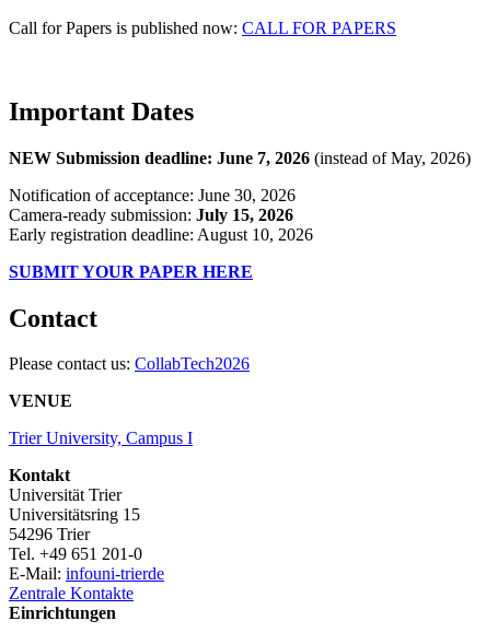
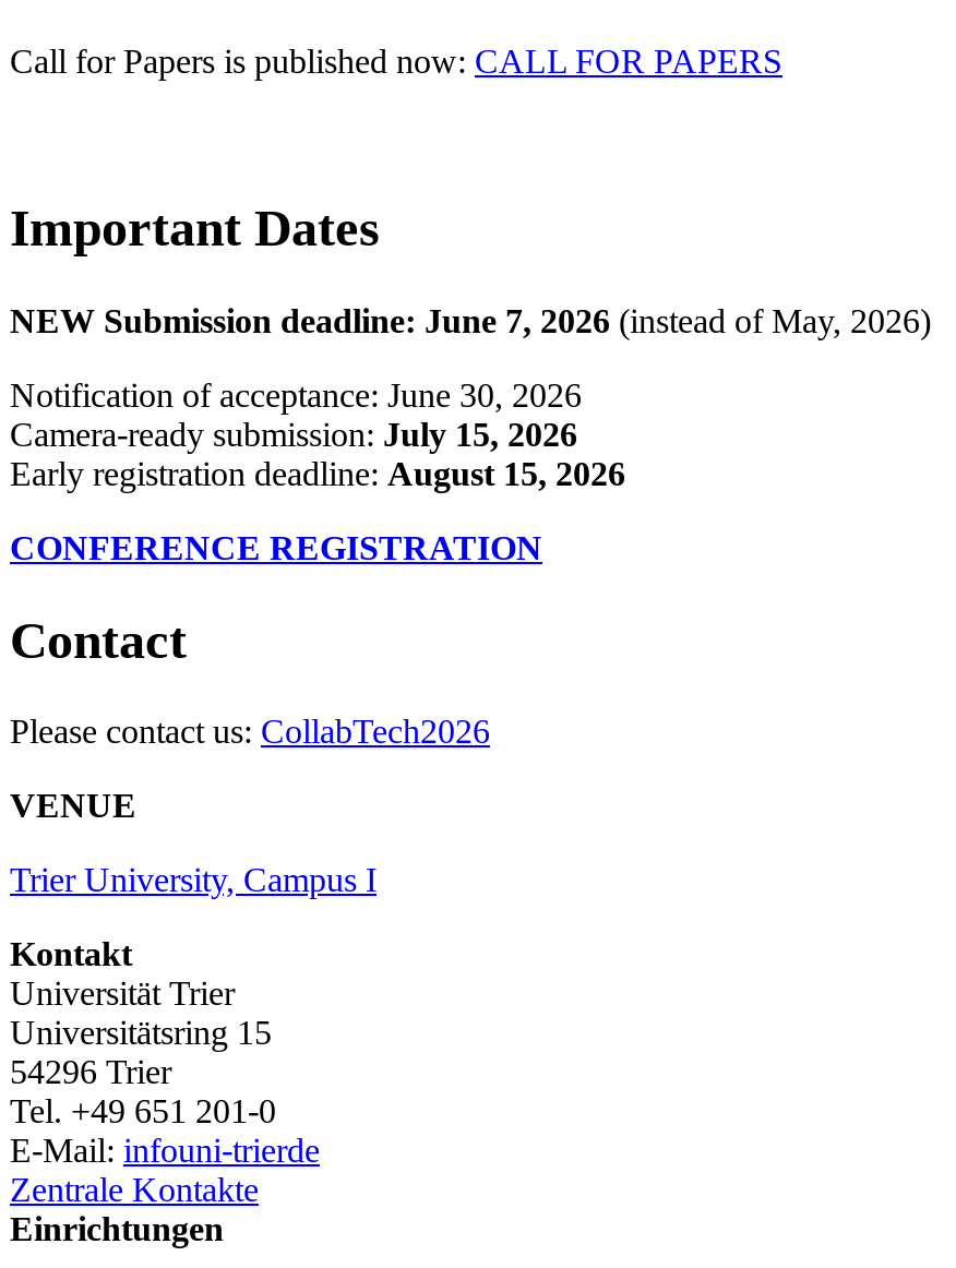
[9,225,313,243] Early registration deadline: August 10, 2026 -> [10,454,625,491] Early registration deadline: August 15, 2026
[9,262,253,281] SUBMIT YOUR PAPER HERE -> [10,528,542,565] CONFERENCE REGISTRATION

